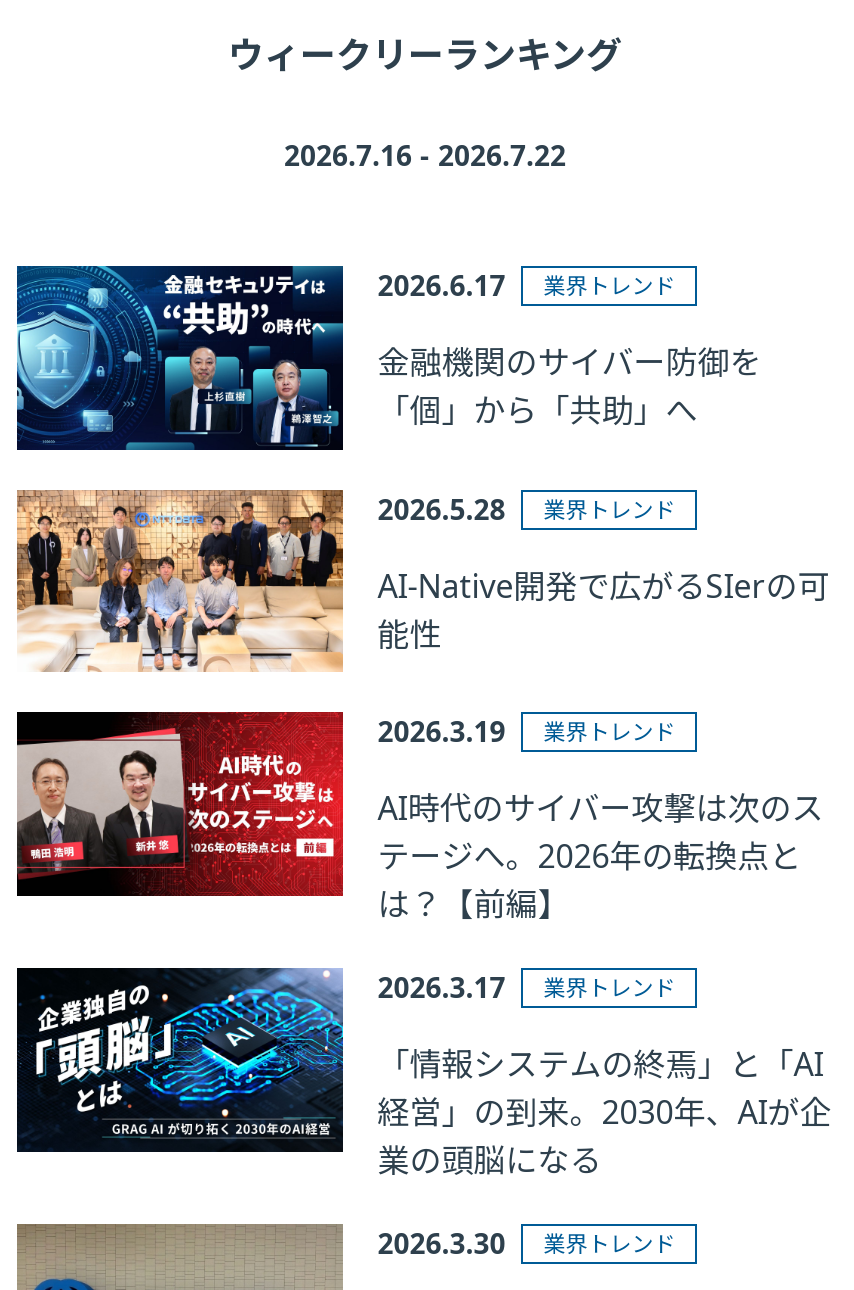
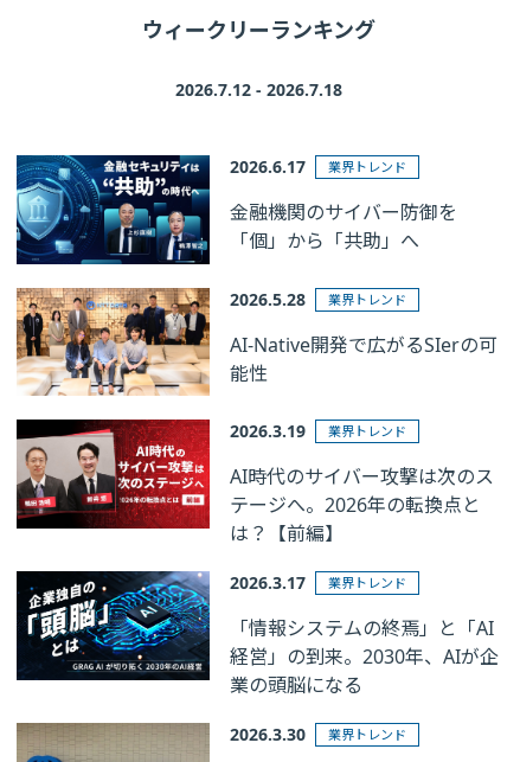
[284,136,566,174] 2026.7.16 - 2026.7.22 -> [175,78,342,101] 2026.7.12 - 2026.7.18

